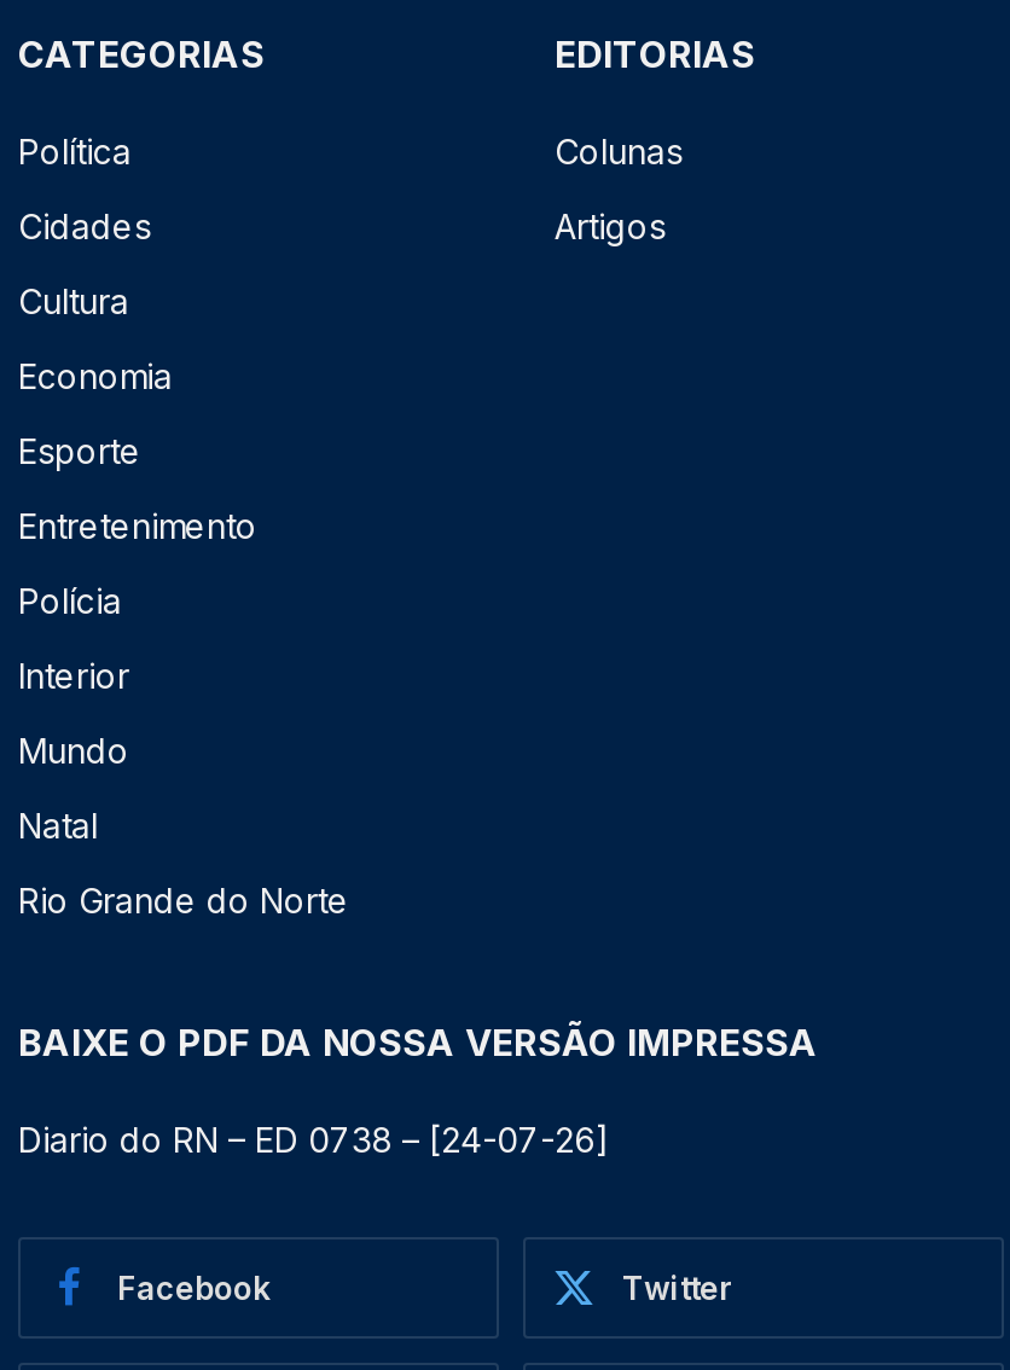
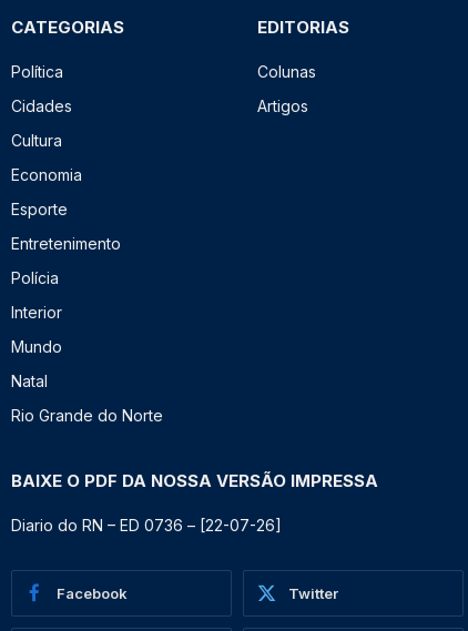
[18,1119,610,1160] Diario do RN – ED 0738 – [24-07-26] -> [11,516,282,535] Diario do RN – ED 0736 – [22-07-26]

